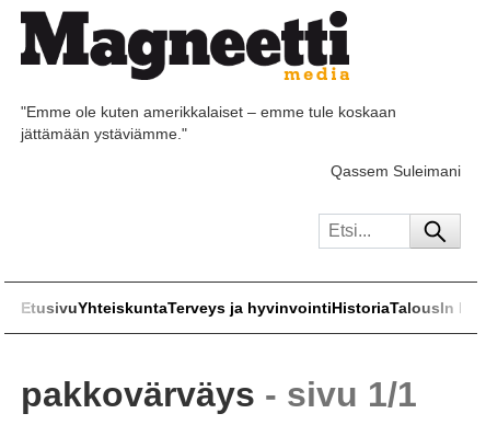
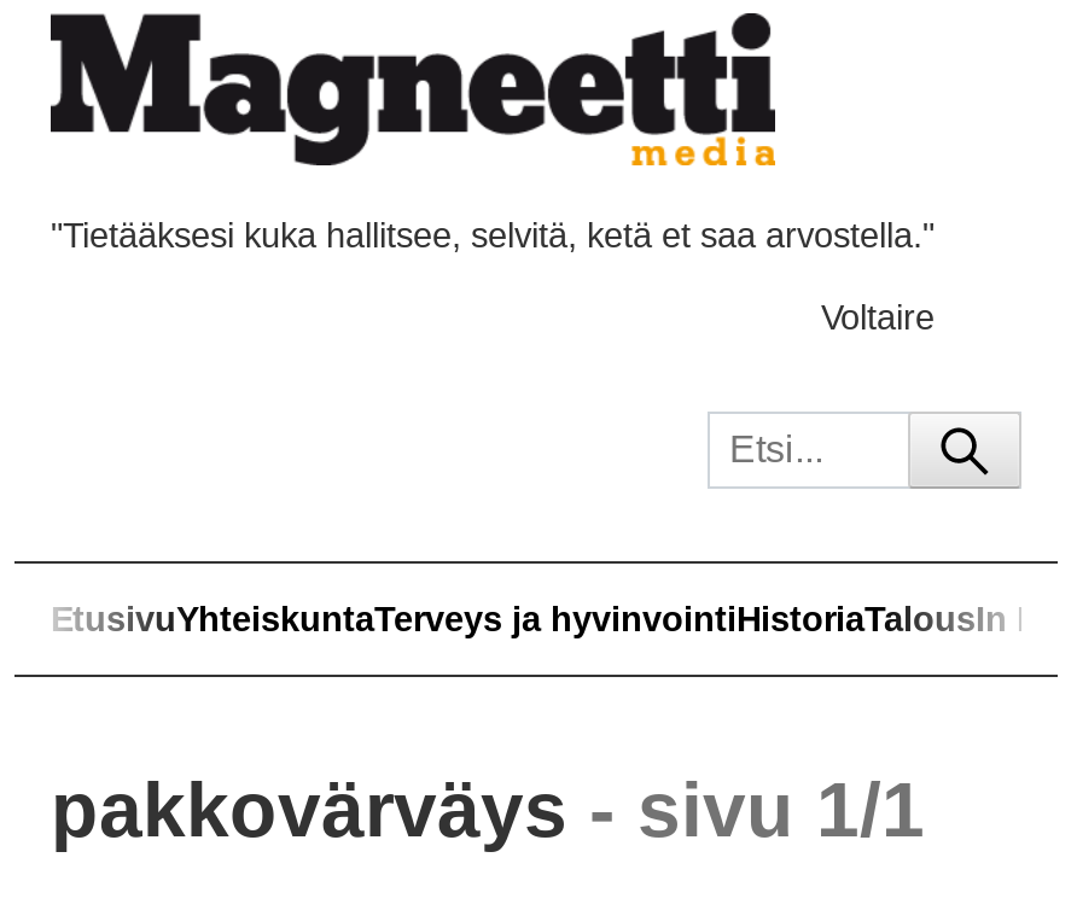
[21,103,396,142] "Emme ole kuten amerikkalaiset – emme tule koskaan | jättämään ystäviämme." -> [51,215,935,254] "Tietääksesi kuka hallitsee, selvitä, ketä et saa arvostella."
[331,162,461,180] Qassem Suleimani -> [821,298,935,337] Voltaire

